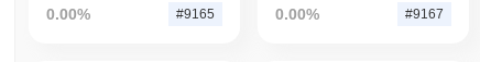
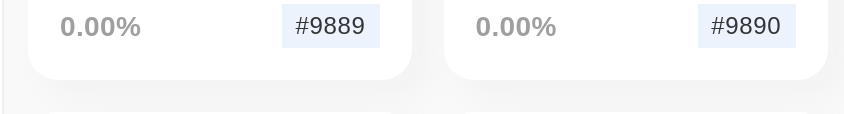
[176,6,214,22] #9165 -> [296,12,366,40] #9889
[405,6,443,22] #9167 -> [711,12,781,40] #9890

